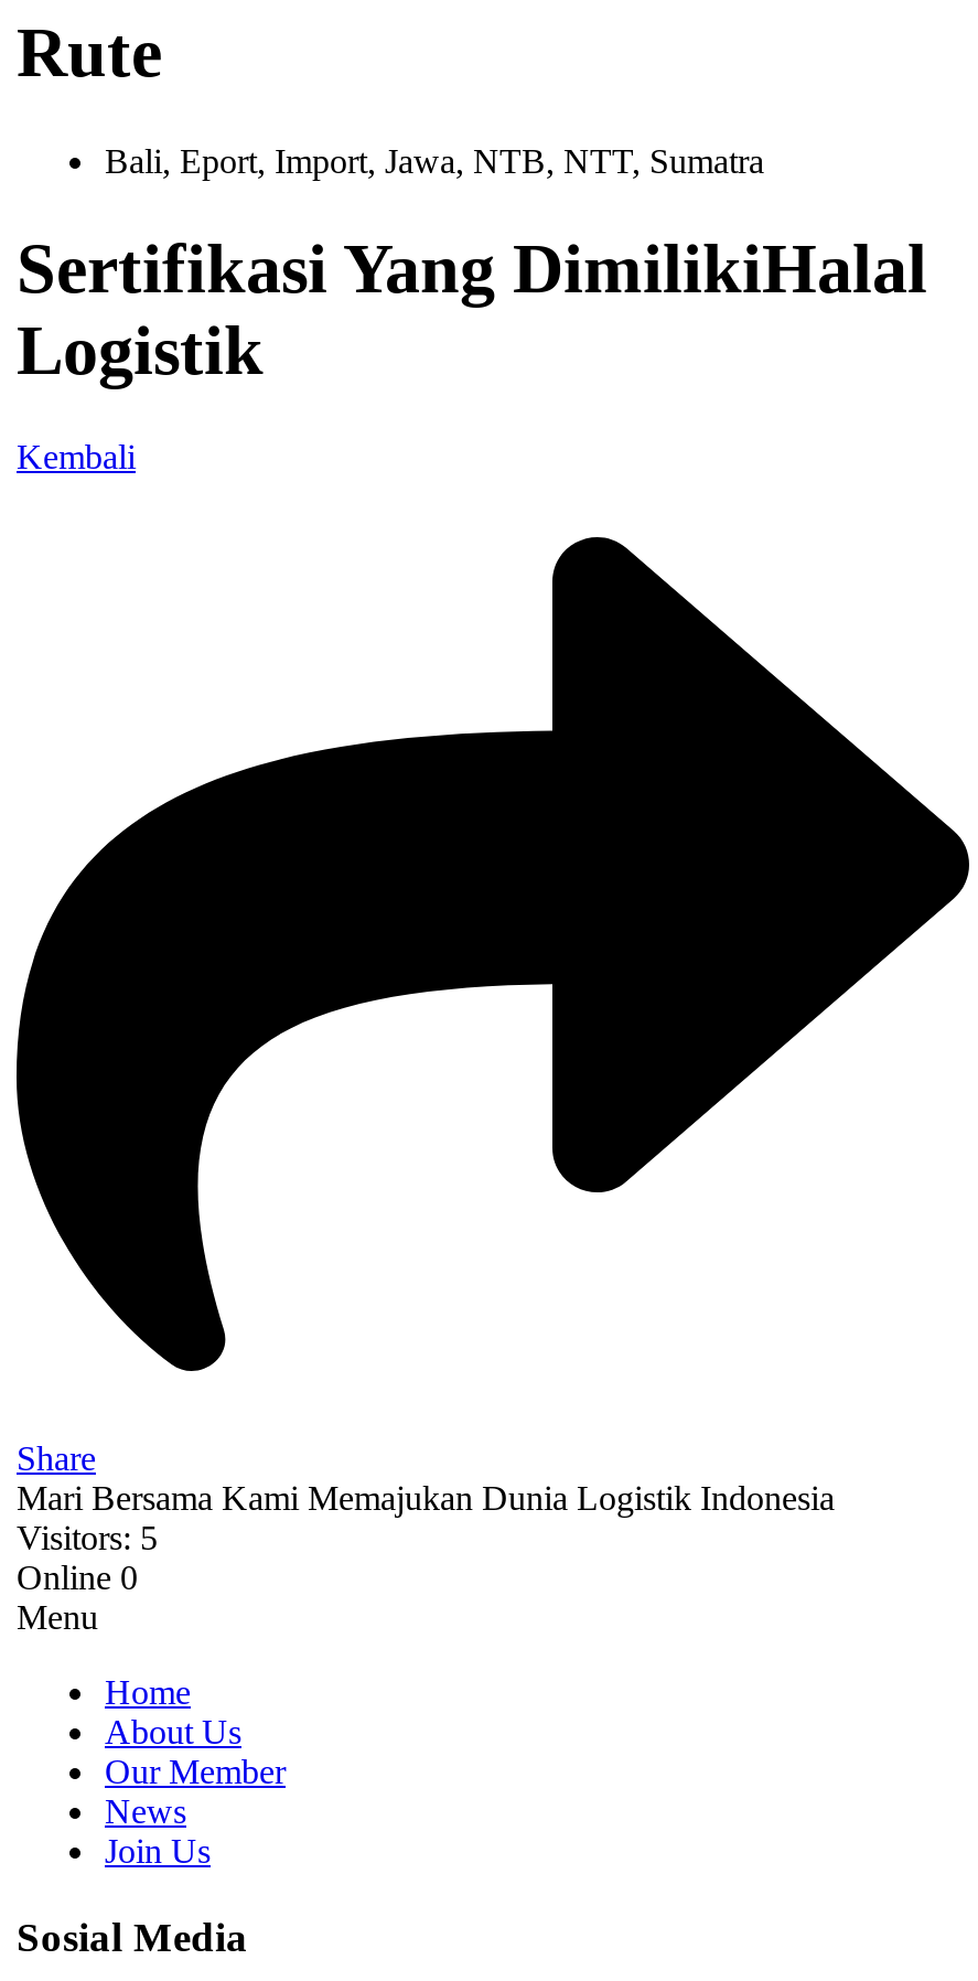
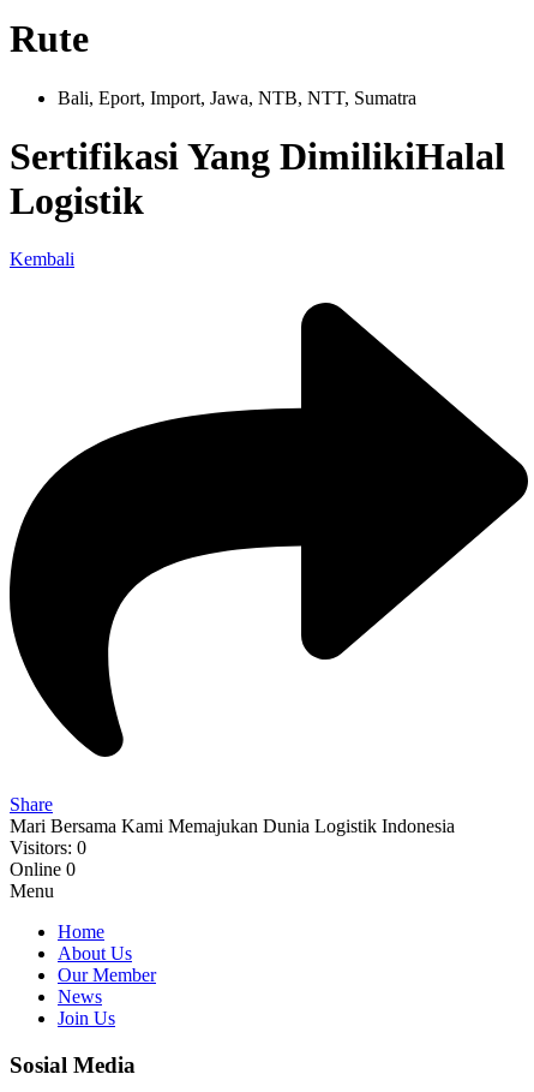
[17,1520,158,1557] Visitors: 5 -> [10,838,86,858] Visitors: 0

